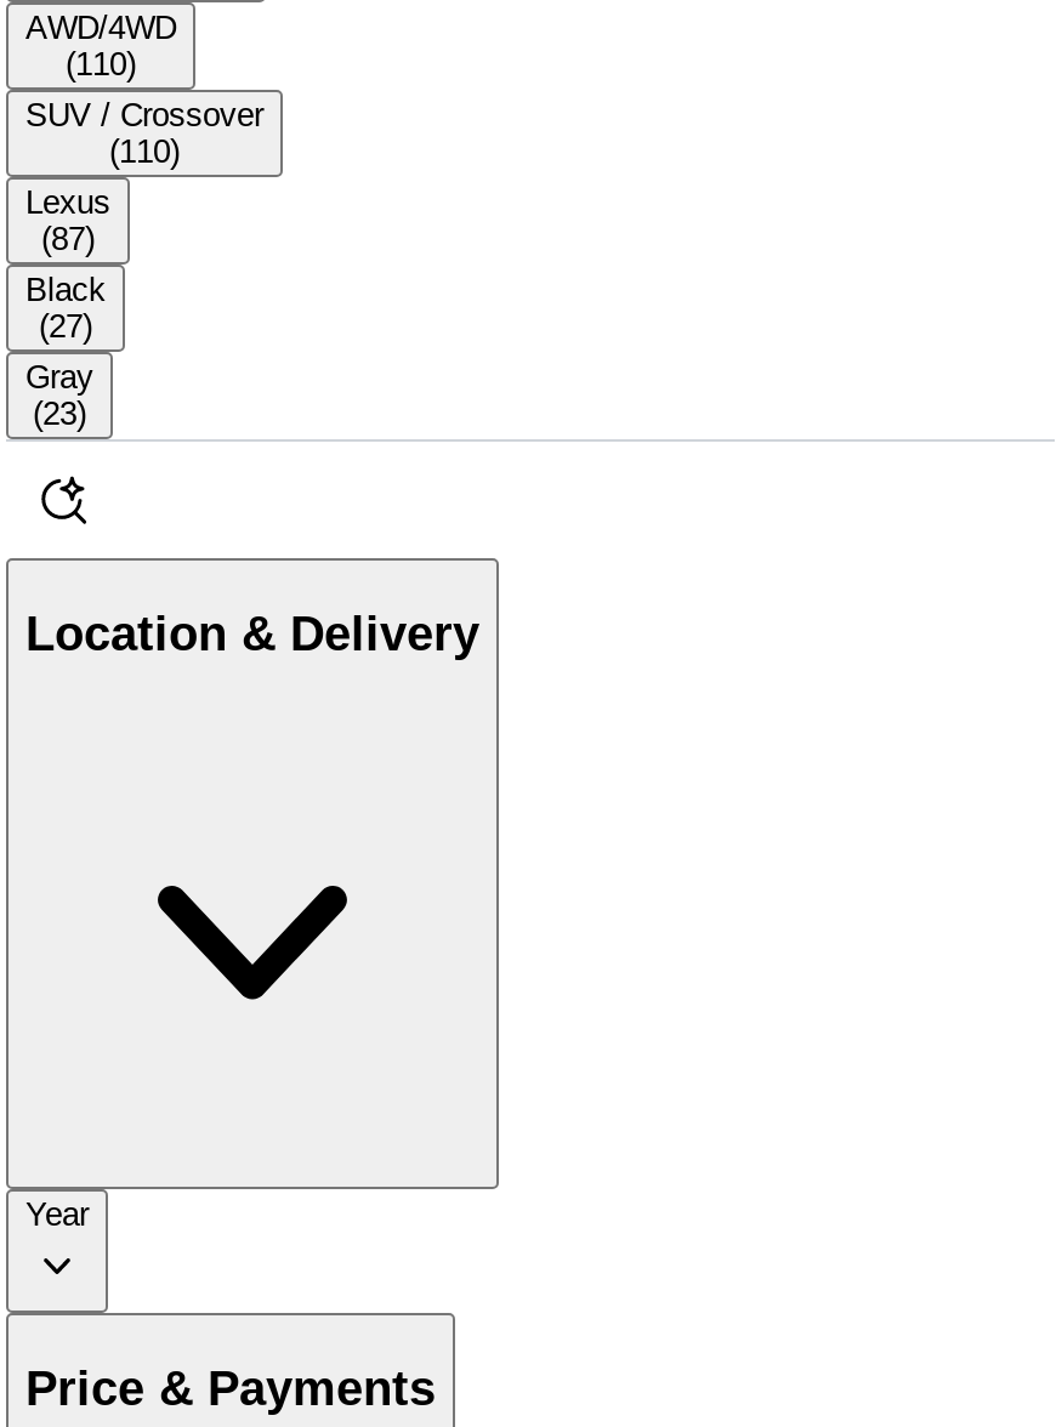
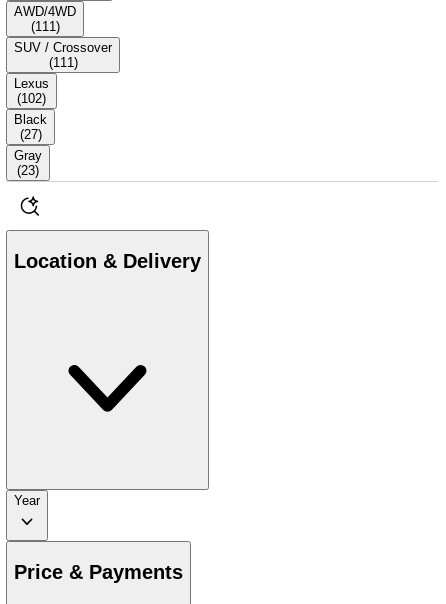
[66,46,136,82] (110) -> [30,19,59,34] (111)
[109,133,180,170] (110) -> [48,55,77,70] (111)
[41,221,95,257] (87) -> [17,91,46,106] (102)

